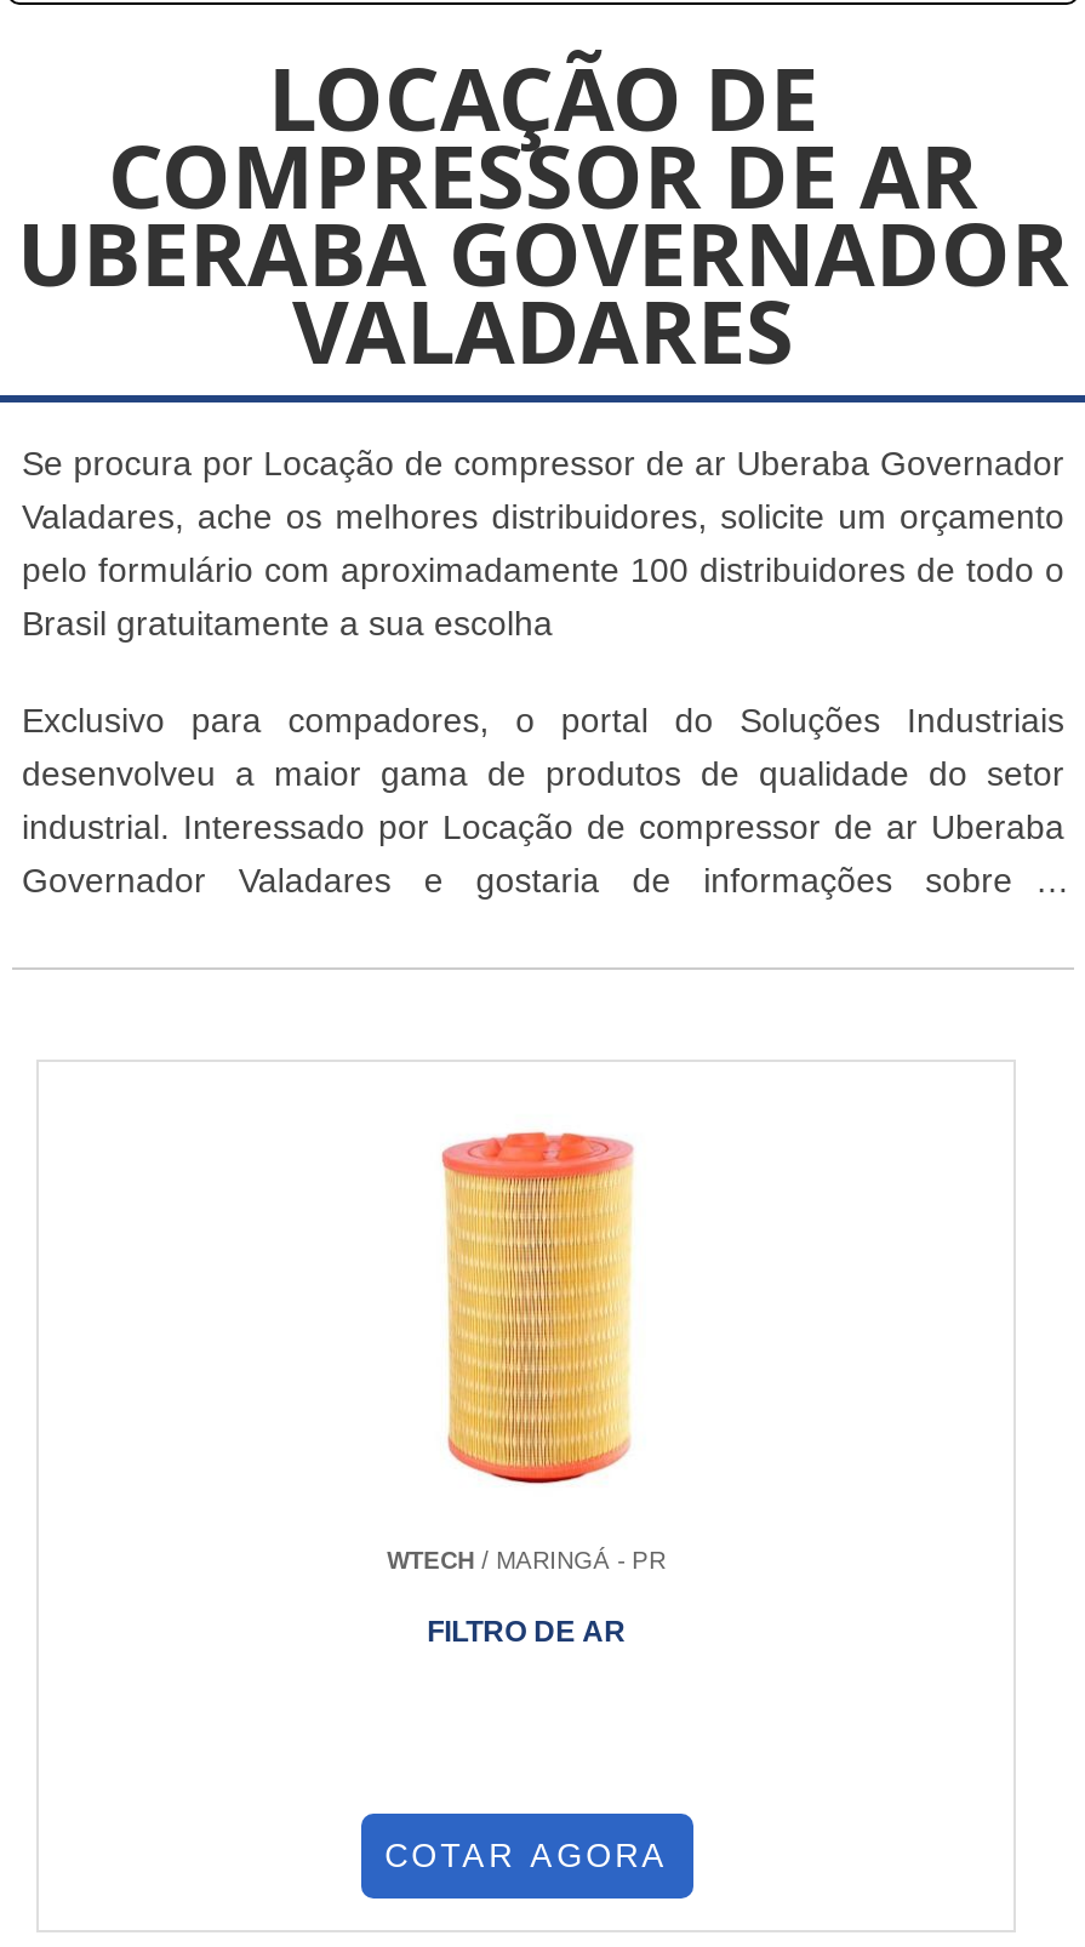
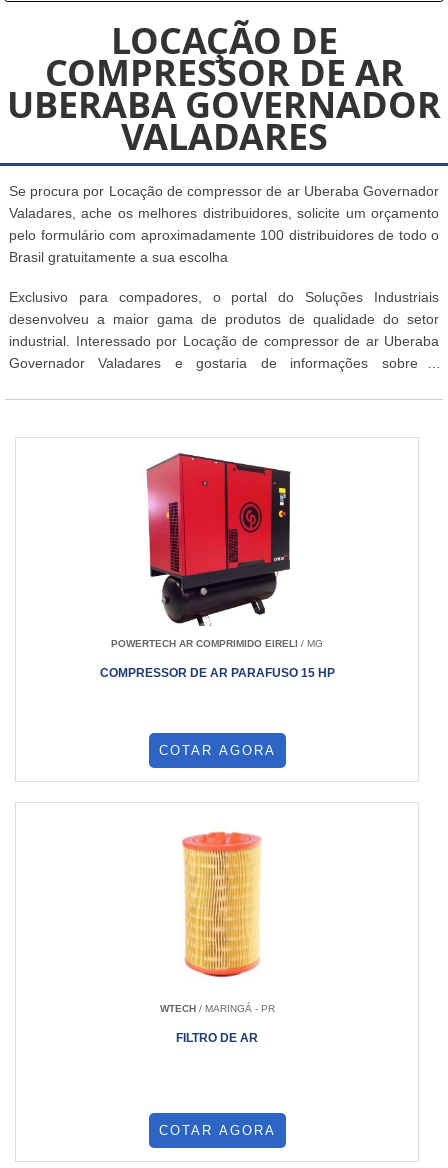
none -> [100,452,335,680] [image] | POWERTECH AR COMPRIMIDO EIRELI / MG | COMPRESSOR DE AR PARAFUSO 15 HP
none -> [159,743,276,758] COTAR AGORA

